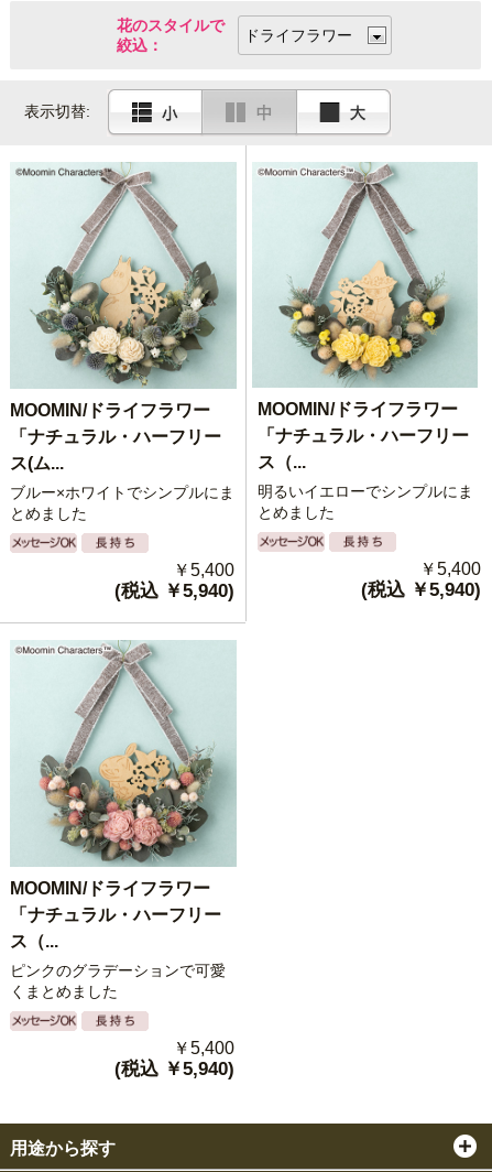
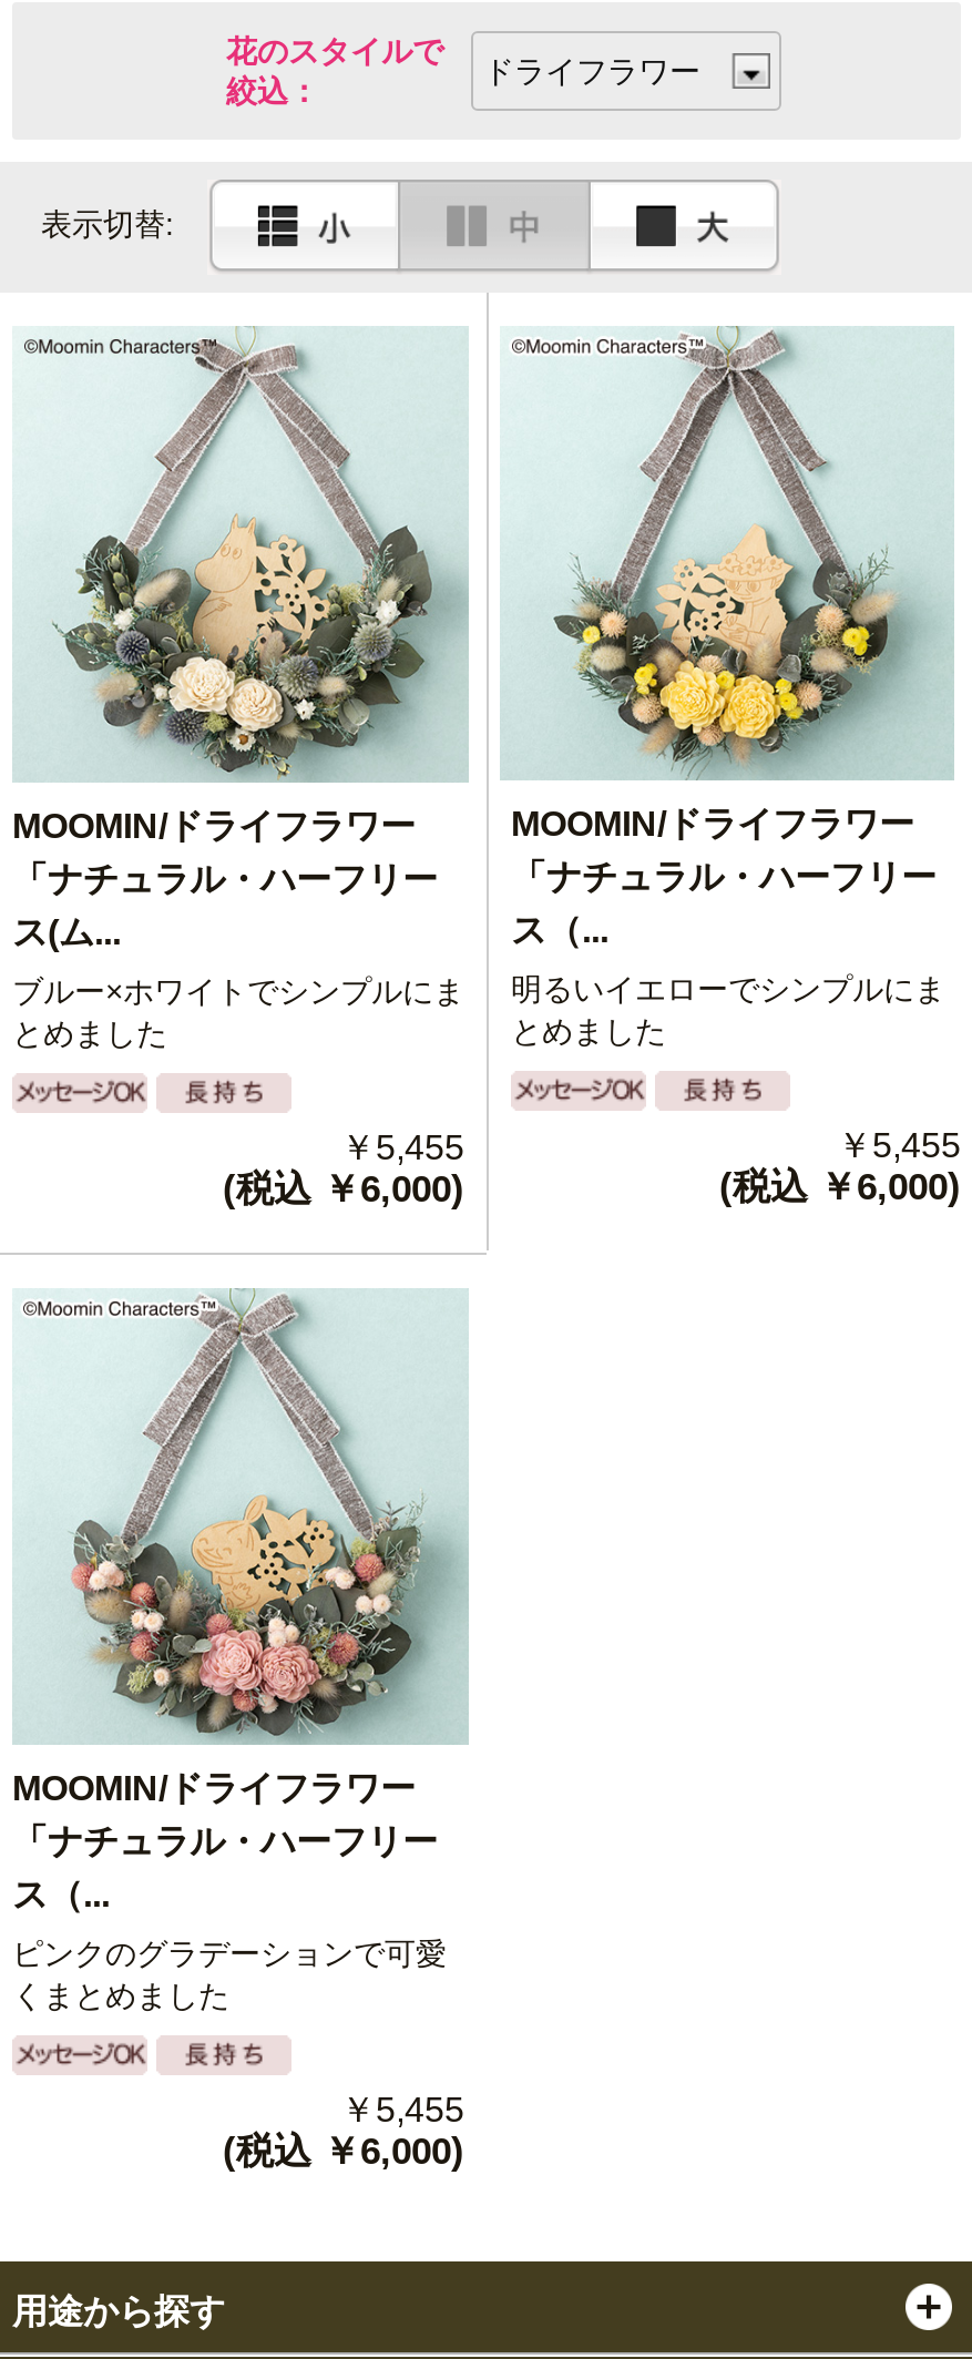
[173,560,234,579] ￥5,400 -> [340,1128,464,1165] ￥5,455
[419,559,481,578] ￥5,400 -> [837,1126,961,1163] ￥5,455
[114,580,234,601] (税込 ￥5,940) -> [223,1168,464,1210] (税込 ￥6,000)
[361,579,481,600] (税込 ￥5,940) -> [719,1166,961,1208] (税込 ￥6,000)
[173,1038,234,1057] ￥5,400 -> [340,2090,464,2128] ￥5,455
[114,1058,234,1079] (税込 ￥5,940) -> [223,2130,464,2172] (税込 ￥6,000)

